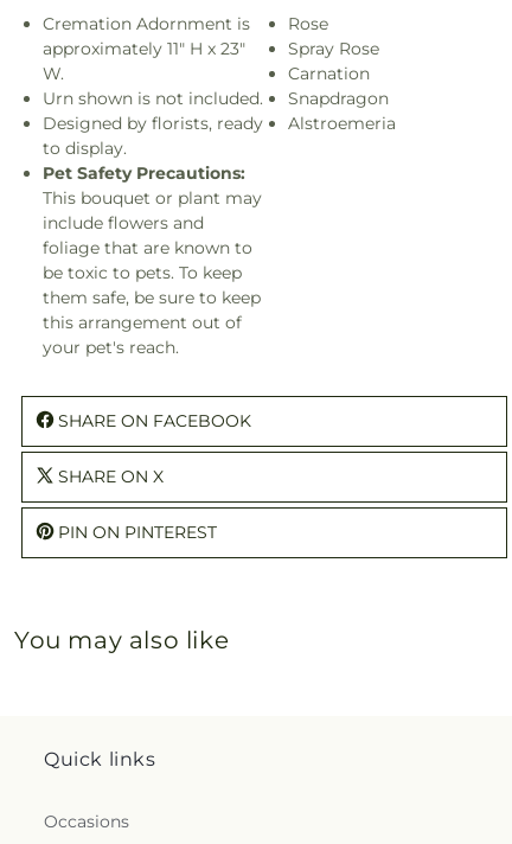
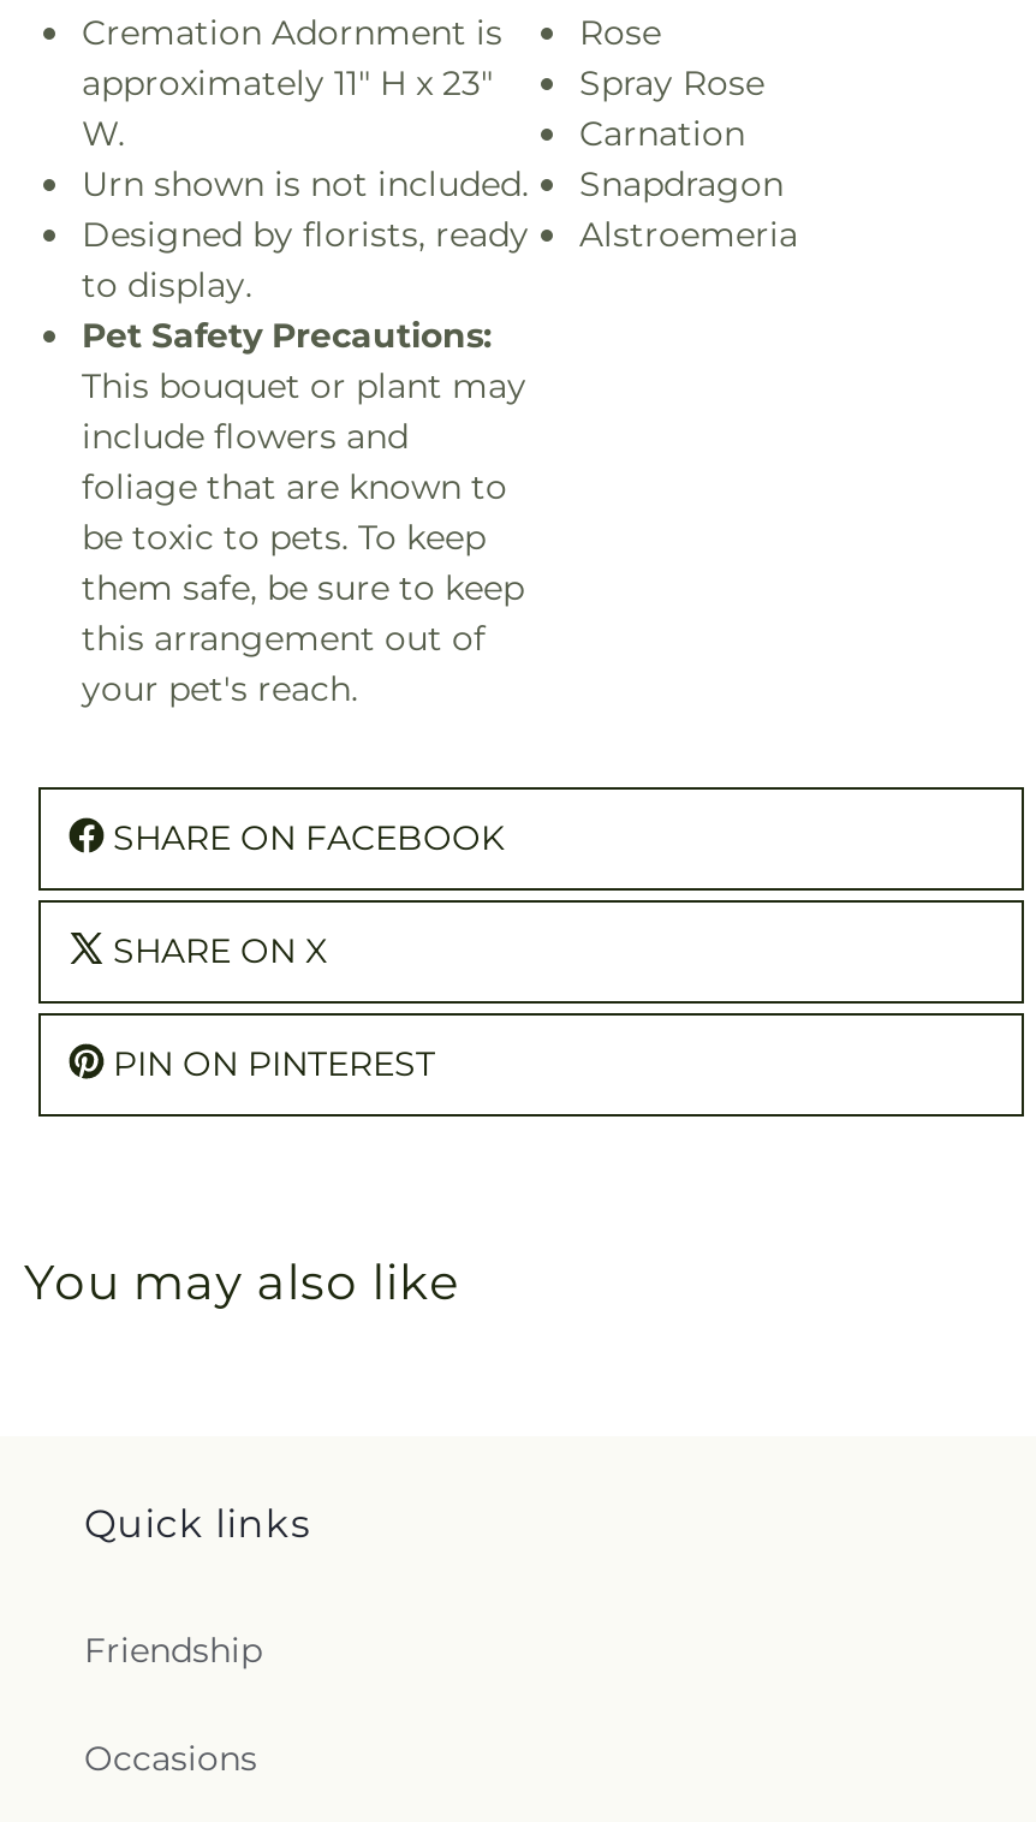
none -> [84,1629,262,1672] Friendship

